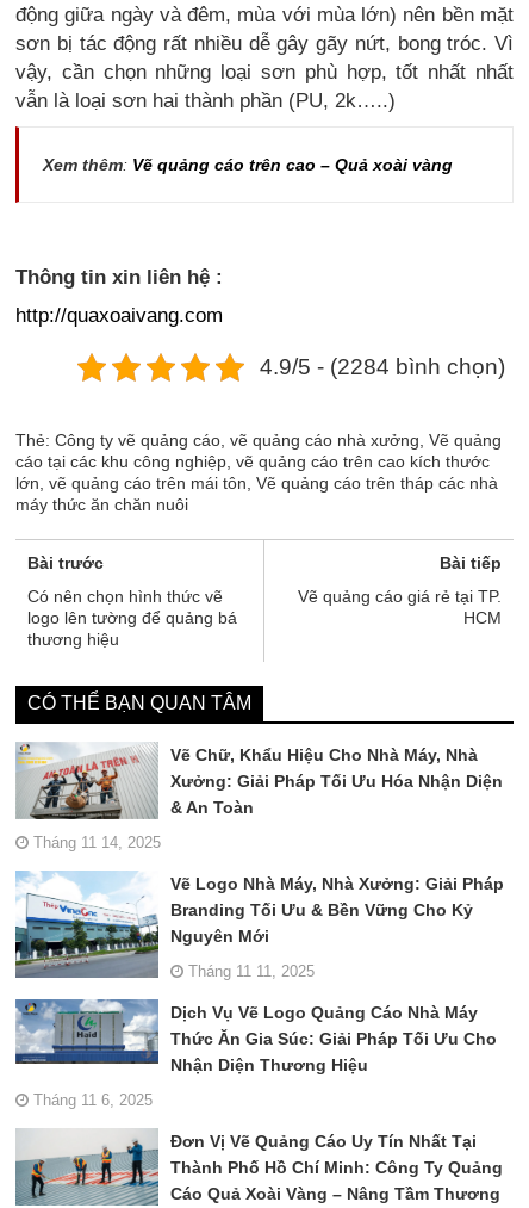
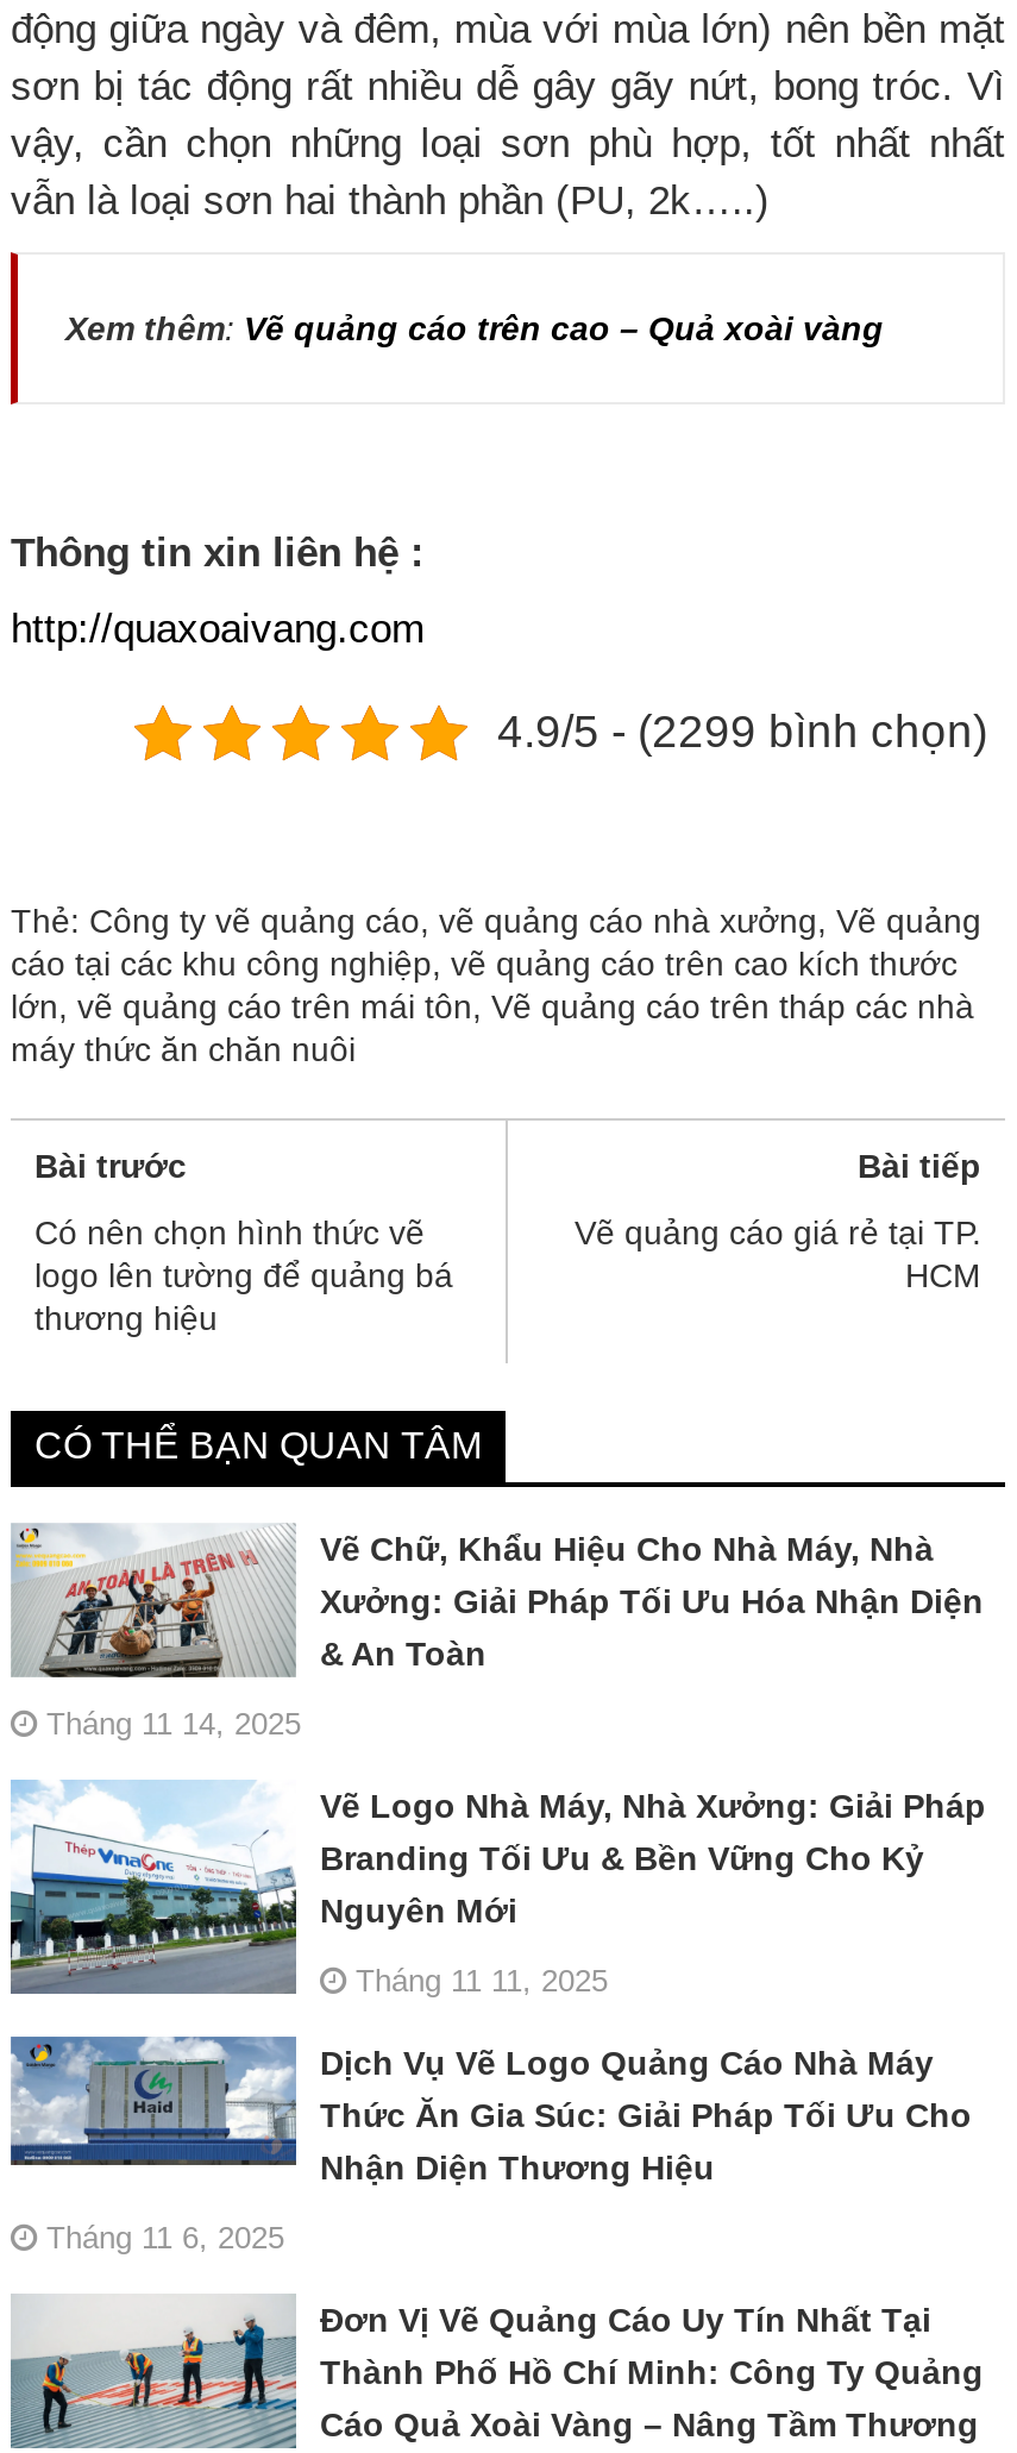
[259,354,505,379] 4.9/5 - (2284 bình chọn) -> [497,706,987,756] 4.9/5 - (2299 bình chọn)

